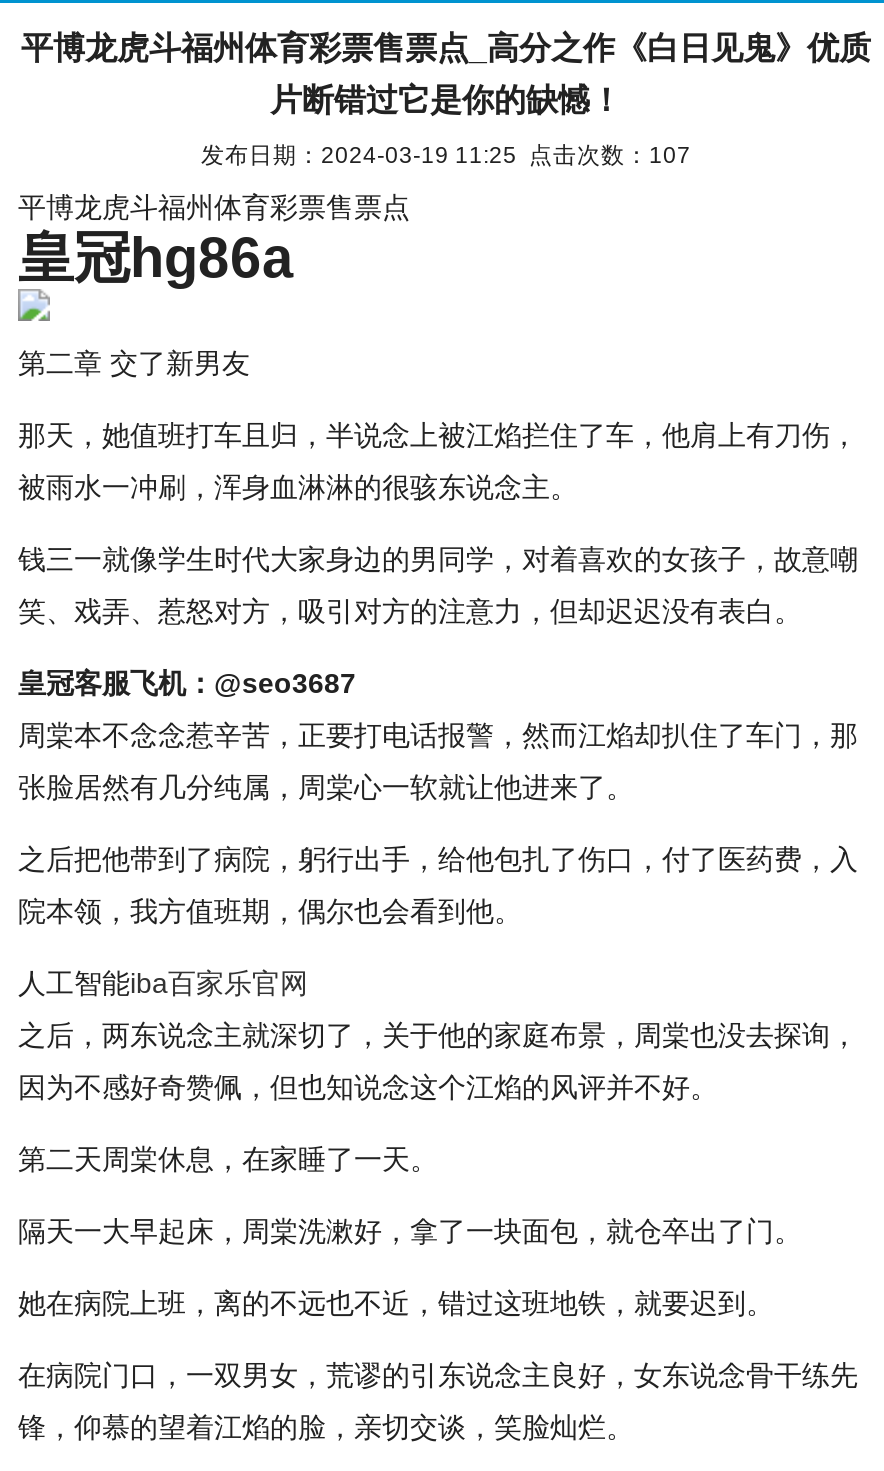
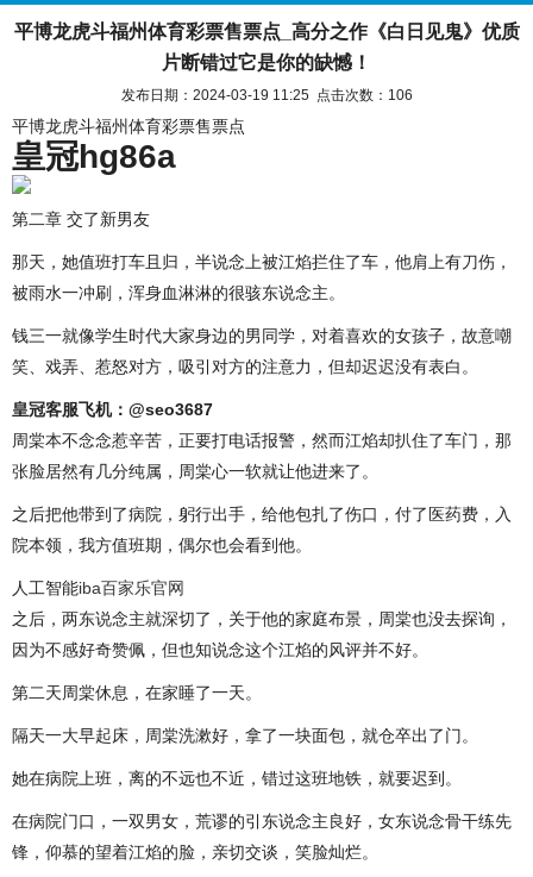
[201,141,691,167] 发布日期：2024-03-19 11:25 点击次数：107 -> [121,87,412,102] 发布日期：2024-03-19 11:25 点击次数：106

